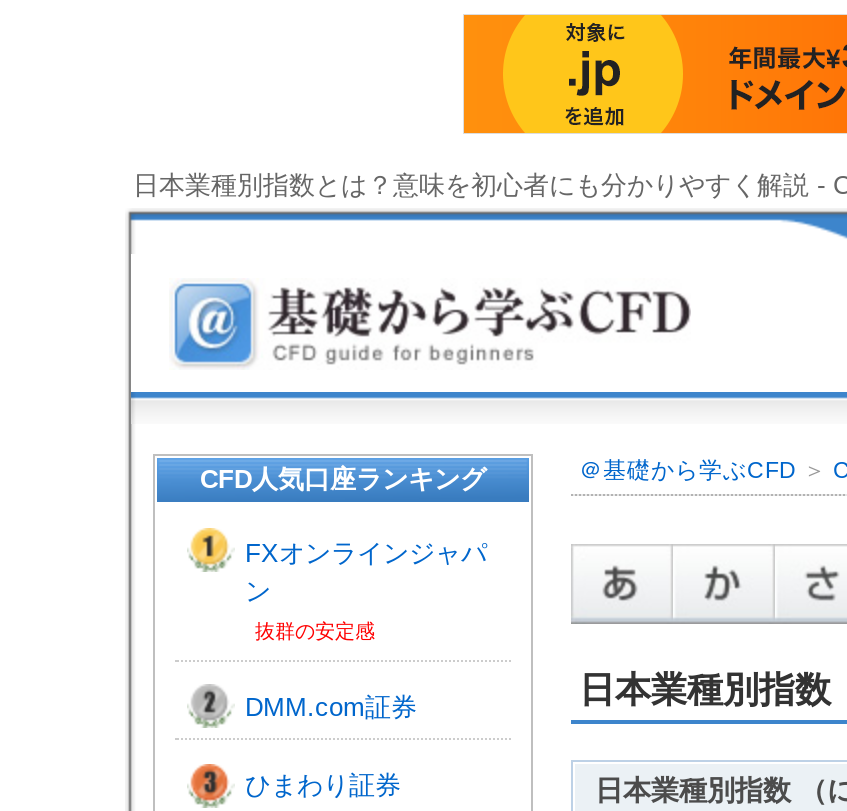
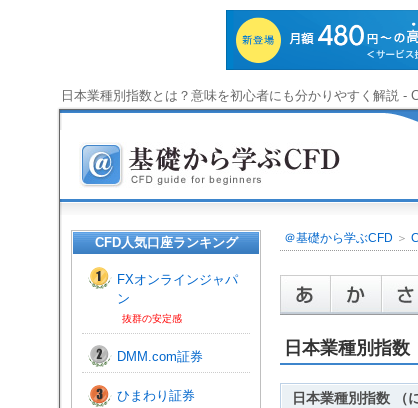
[461,12,841,136] [image] -> [225,9,415,71] [image]

